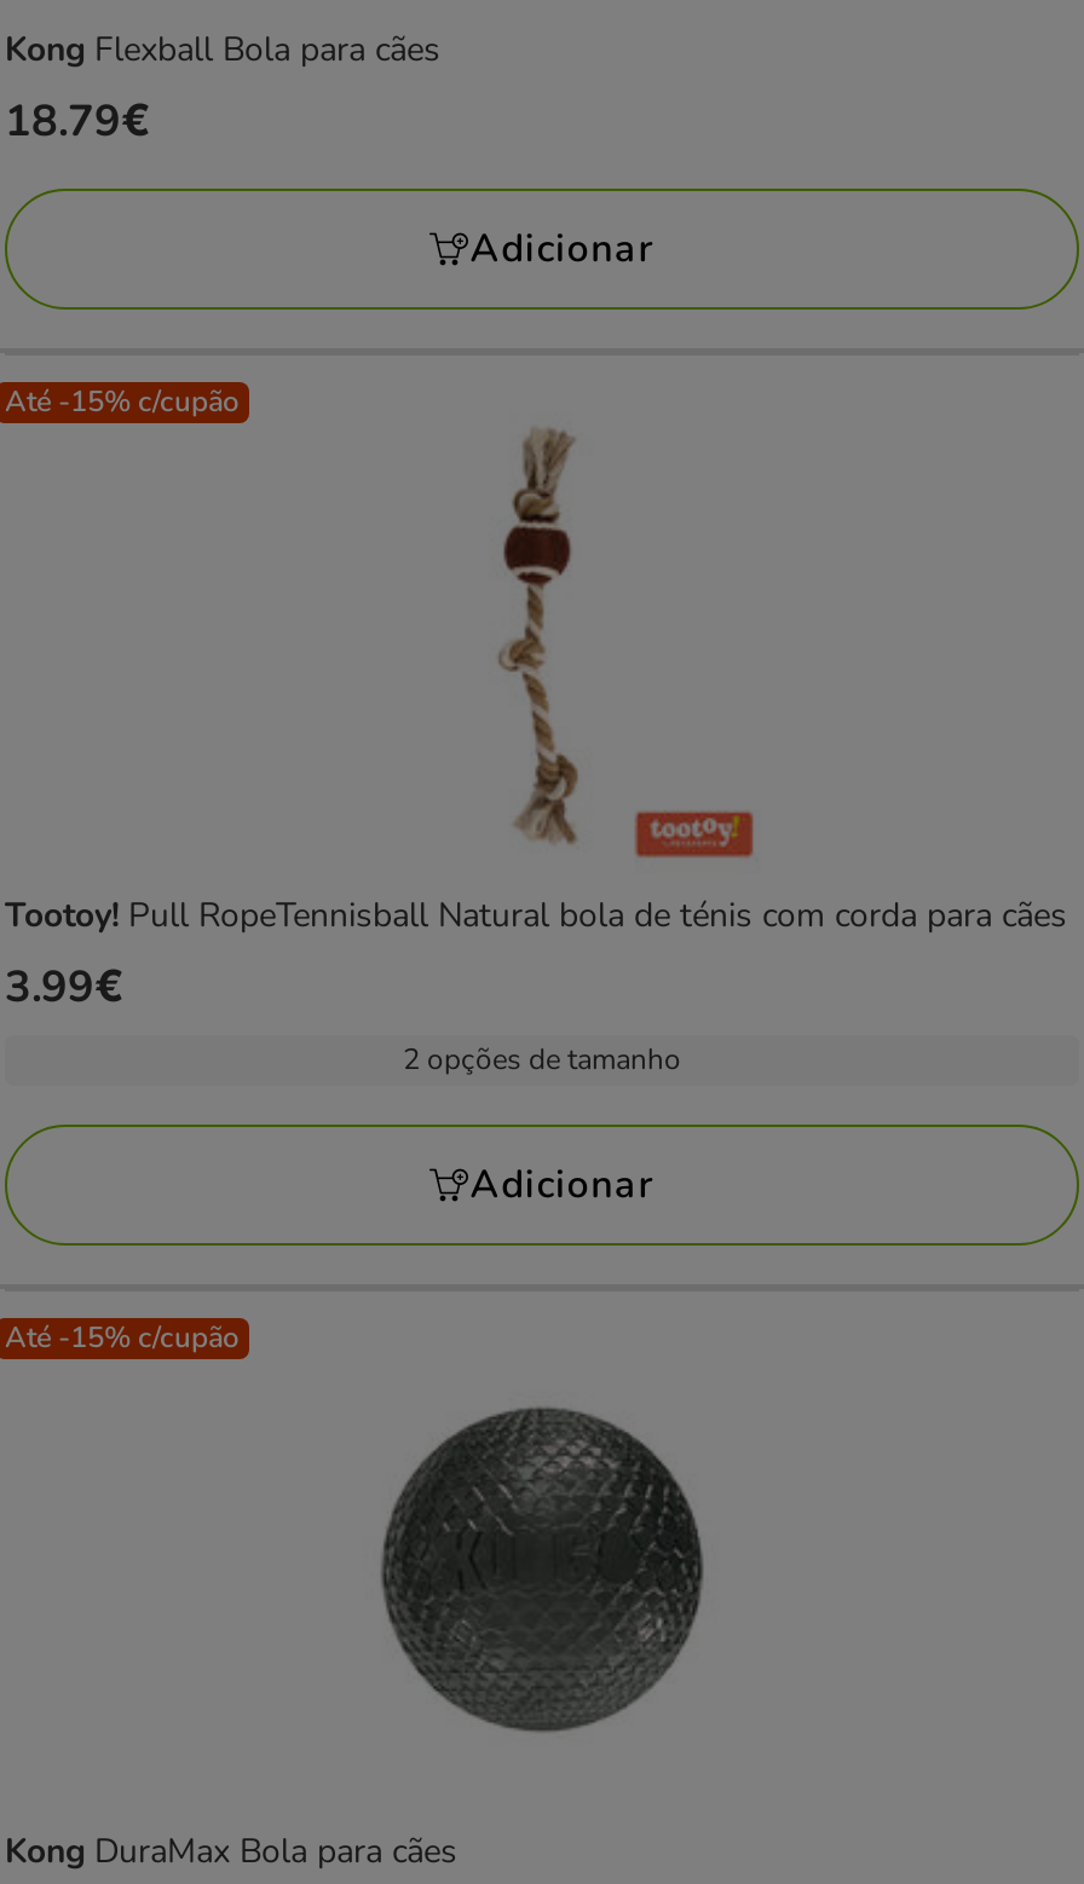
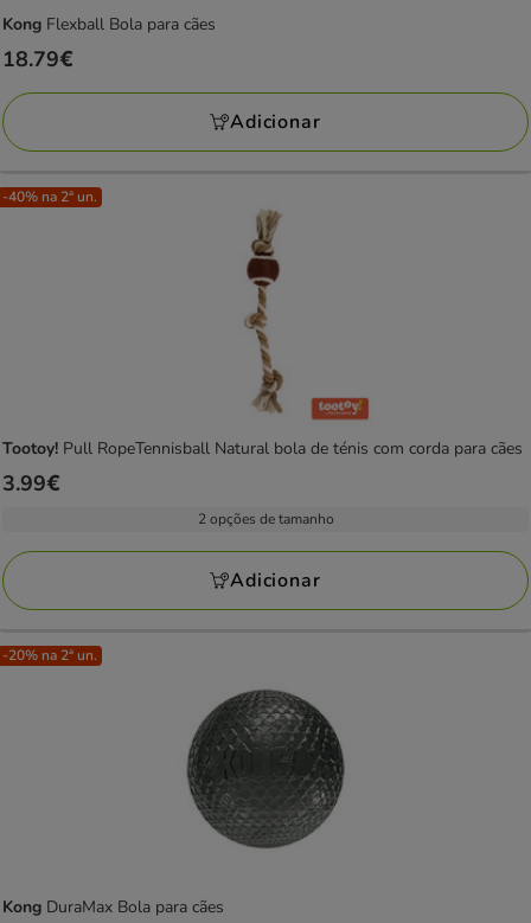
[5,383,240,421] Até -15% c/cupão -> [2,187,97,206] -40% na 2ª un.
[5,1319,240,1357] Até -15% c/cupão -> [2,646,97,665] -20% na 2ª un.

